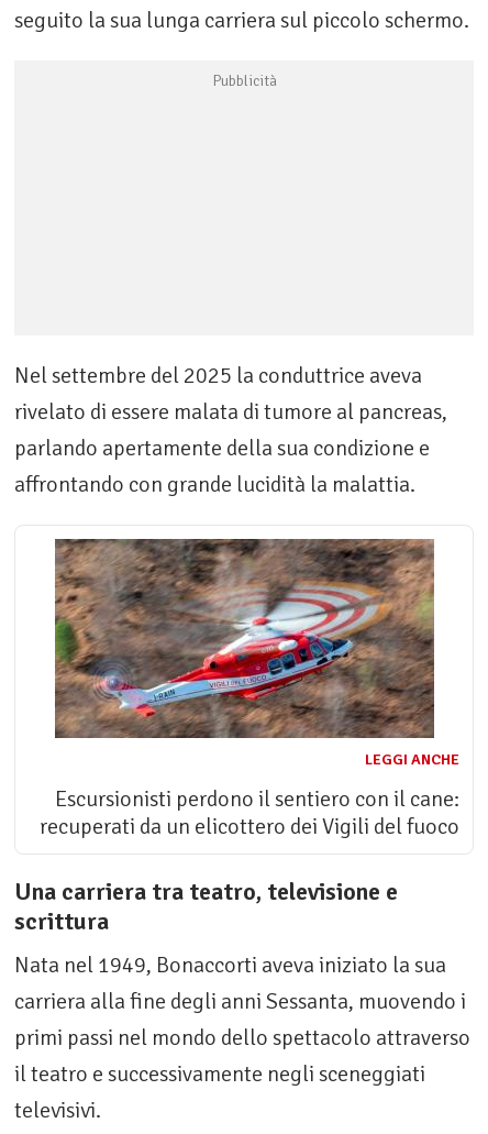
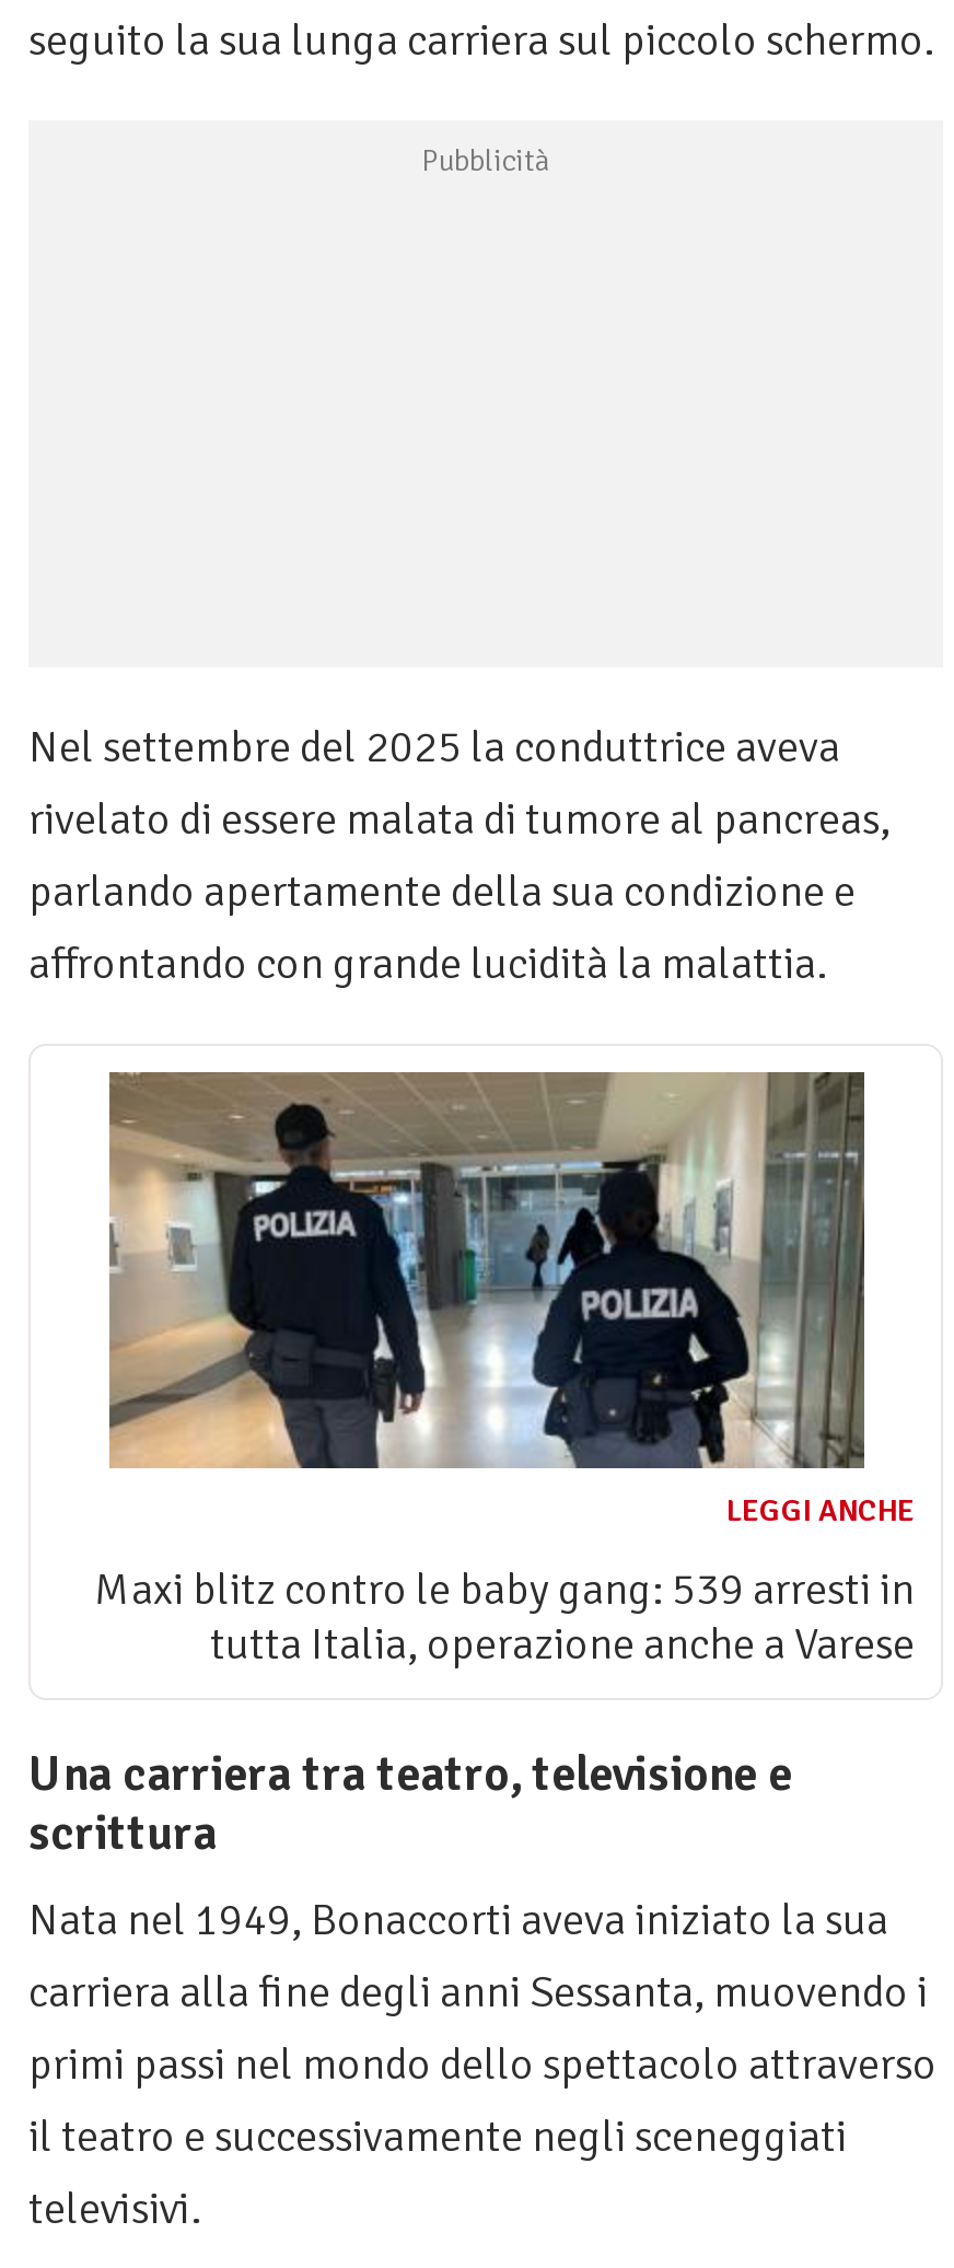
[54,538,435,739] [image] -> [109,1070,866,1468] [image]
[40,785,459,840] Escursionisti perdono il sentiero con il cane: | recuperati da un elicottero dei Vigili del fuoco -> [94,1563,915,1672] Maxi blitz contro le baby gang: 539 arresti in | tutta Italia, operazione anche a Varese

